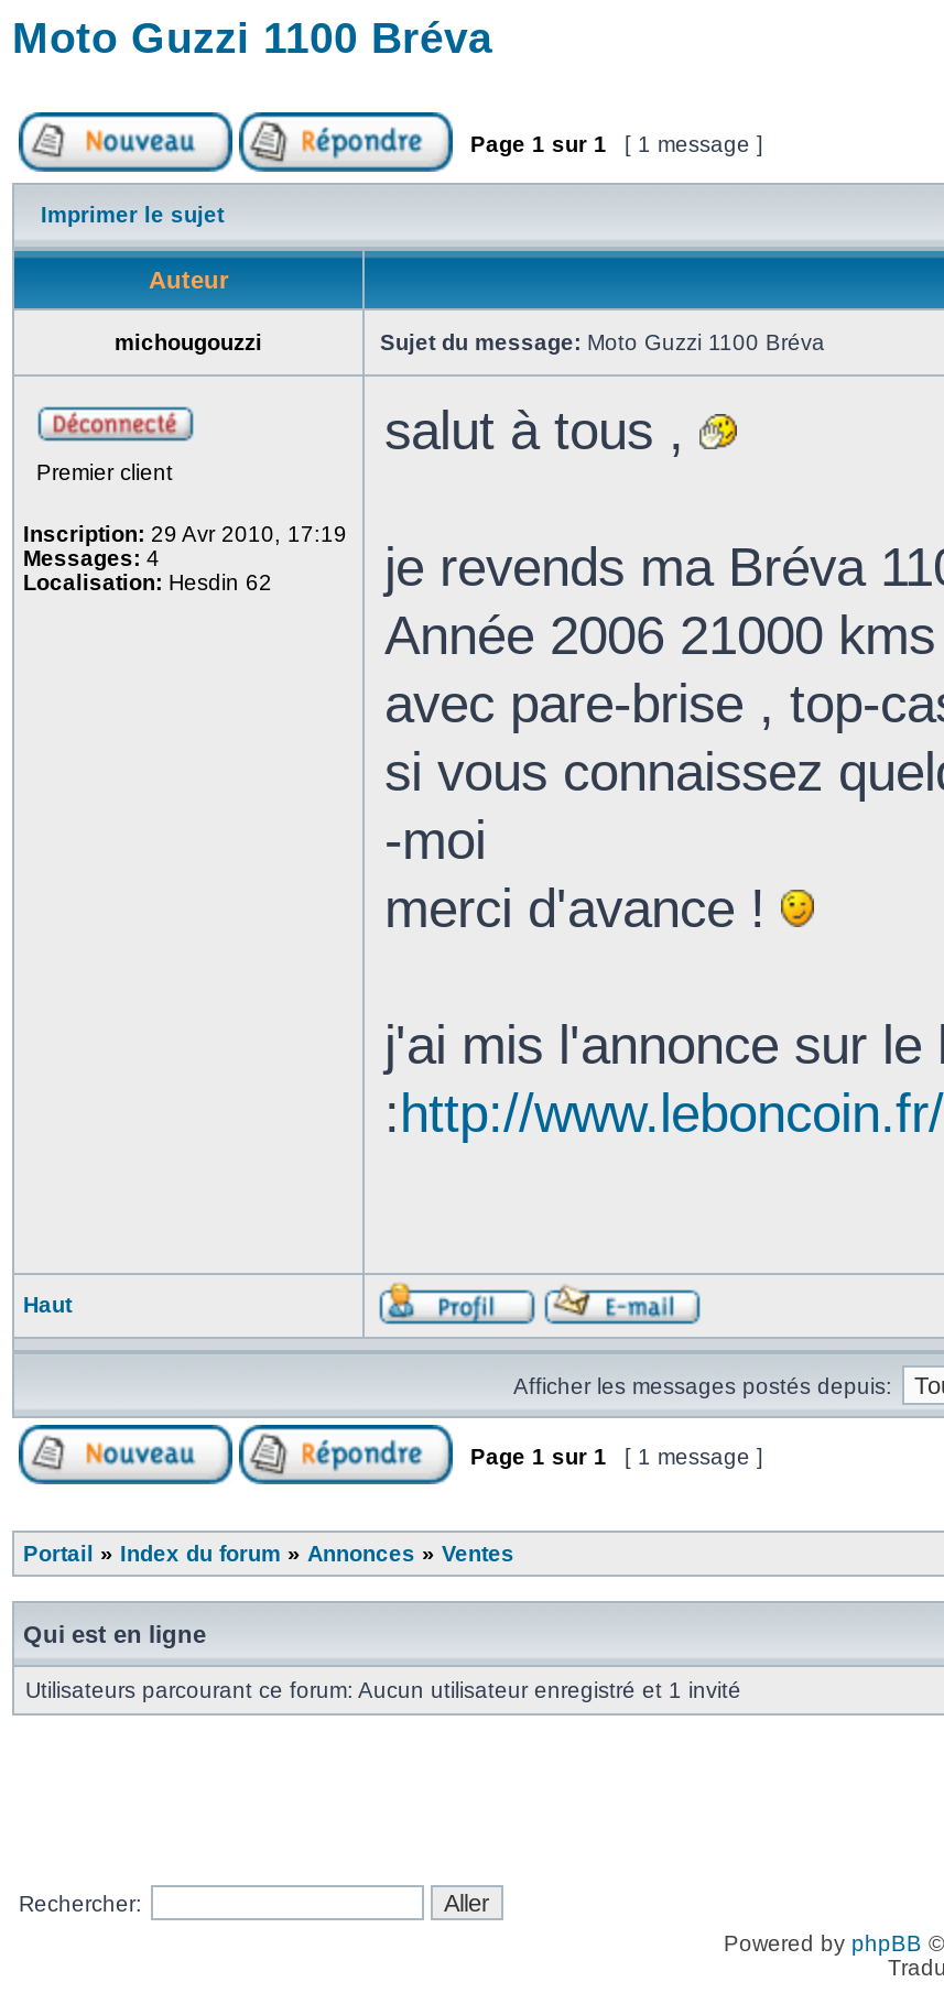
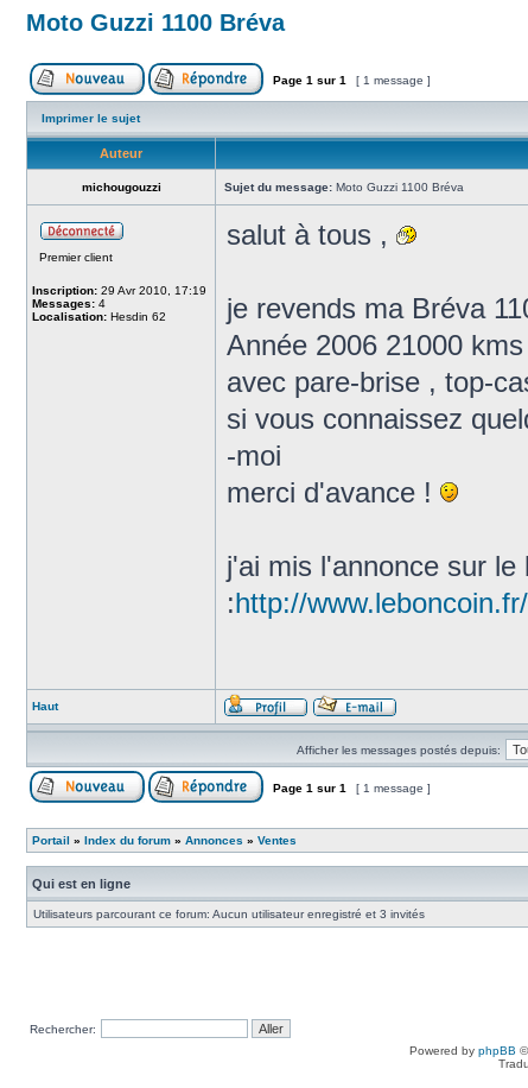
[25,1678,741,1702] Utilisateurs parcourant ce forum: Aucun utilisateur enregistré et 1 invité -> [33,907,425,921] Utilisateurs parcourant ce forum: Aucun utilisateur enregistré et 3 invités

